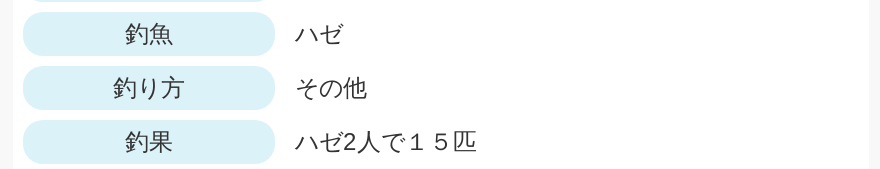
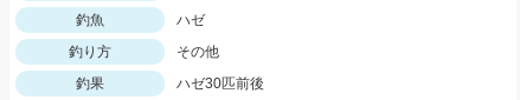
[295,128,477,156] ハゼ2人で１５匹 -> [176,75,264,92] ハゼ30匹前後

